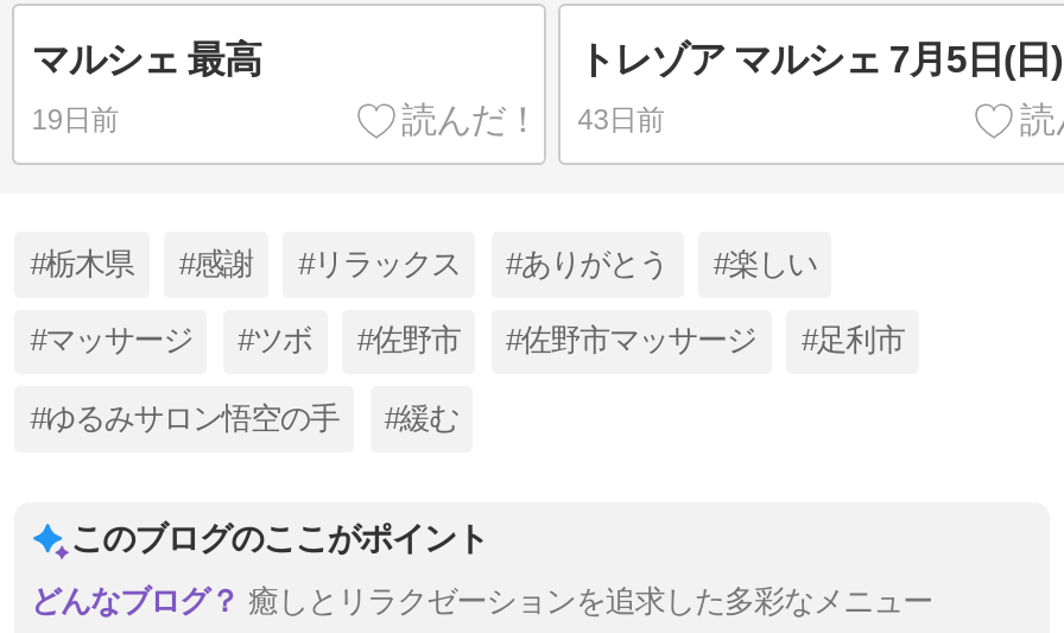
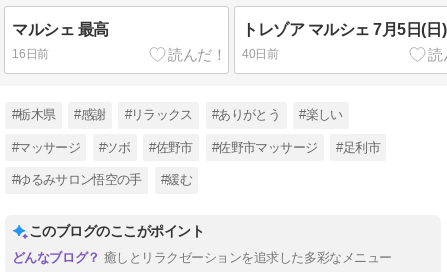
[32,103,119,136] 19日前 -> [12,47,49,61] 16日前
[577,103,664,136] 43日前 -> [242,47,279,61] 40日前

